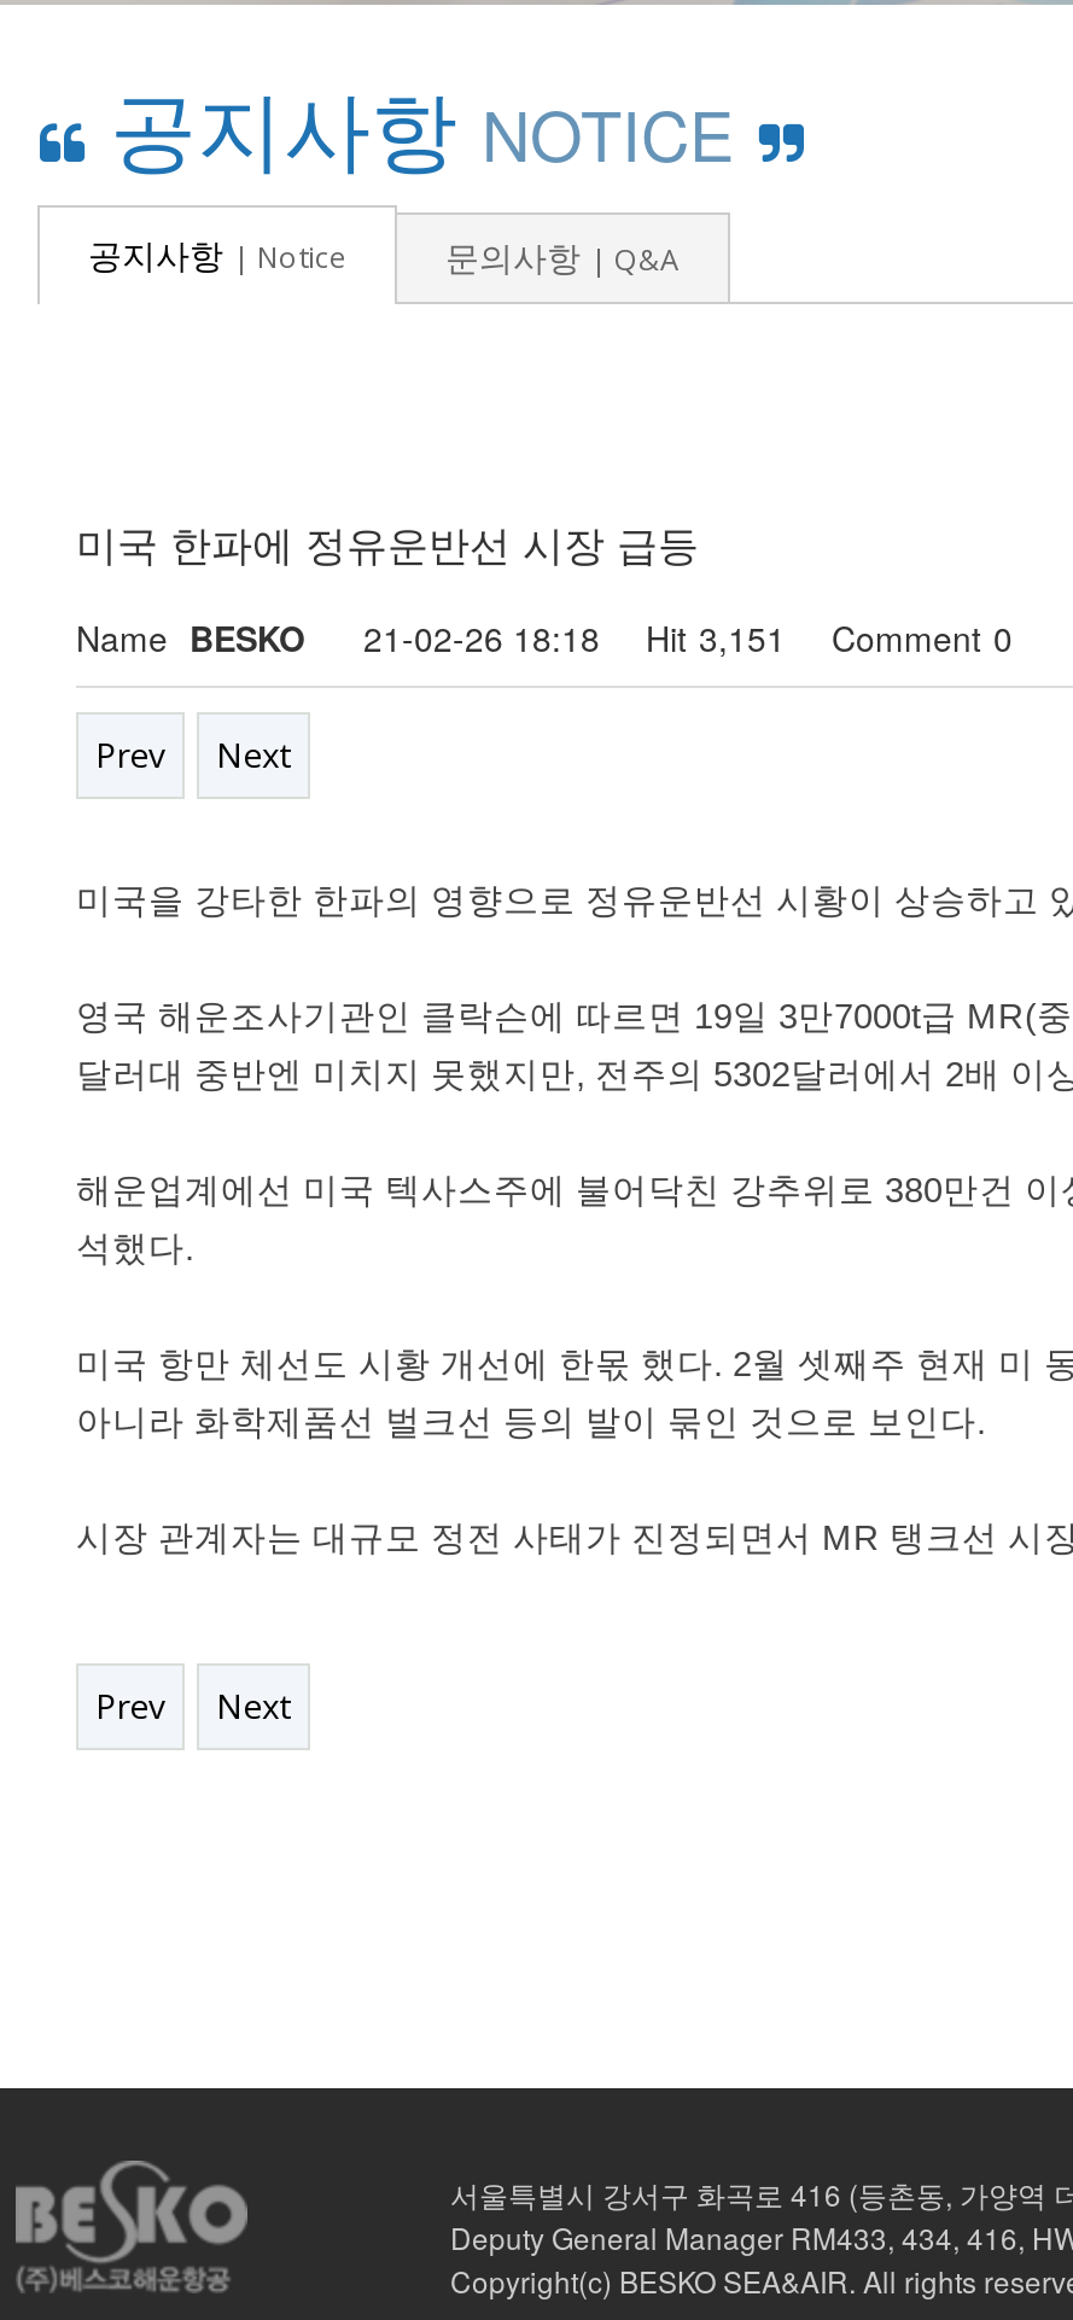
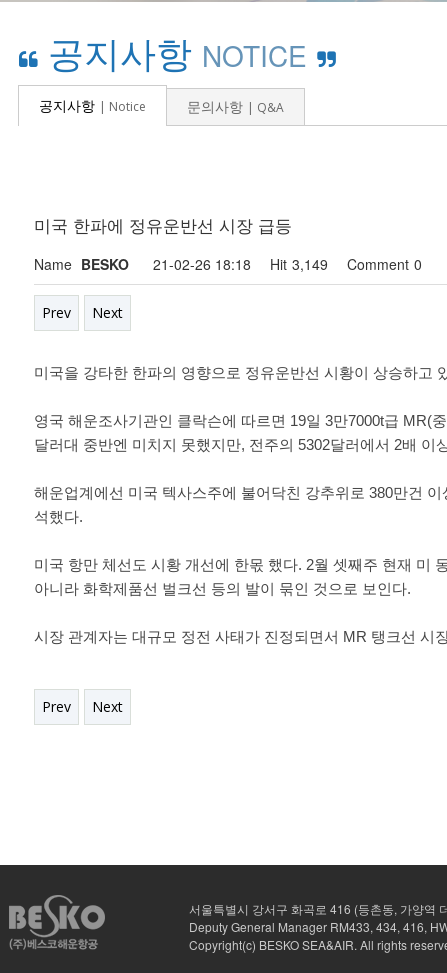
[636,613,786,661] Hit 3,151 -> [266,254,328,274] Hit 3,149

